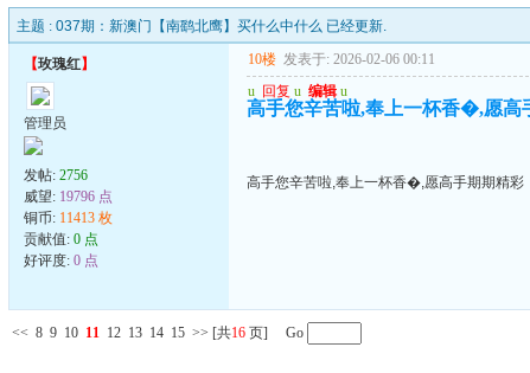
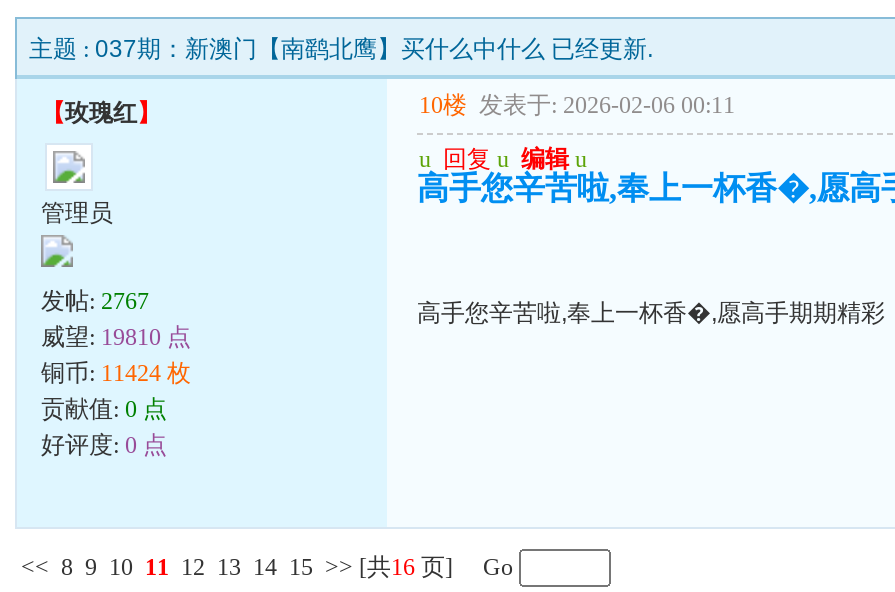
[24,167,88,183] 发帖: 2756 -> [41,287,149,315] 发帖: 2767
[24,188,113,205] 威望: 19796 点 -> [41,323,191,351] 威望: 19810 点
[24,209,113,226] 铜币: 11413 枚 -> [41,359,191,387] 铜币: 11424 枚

